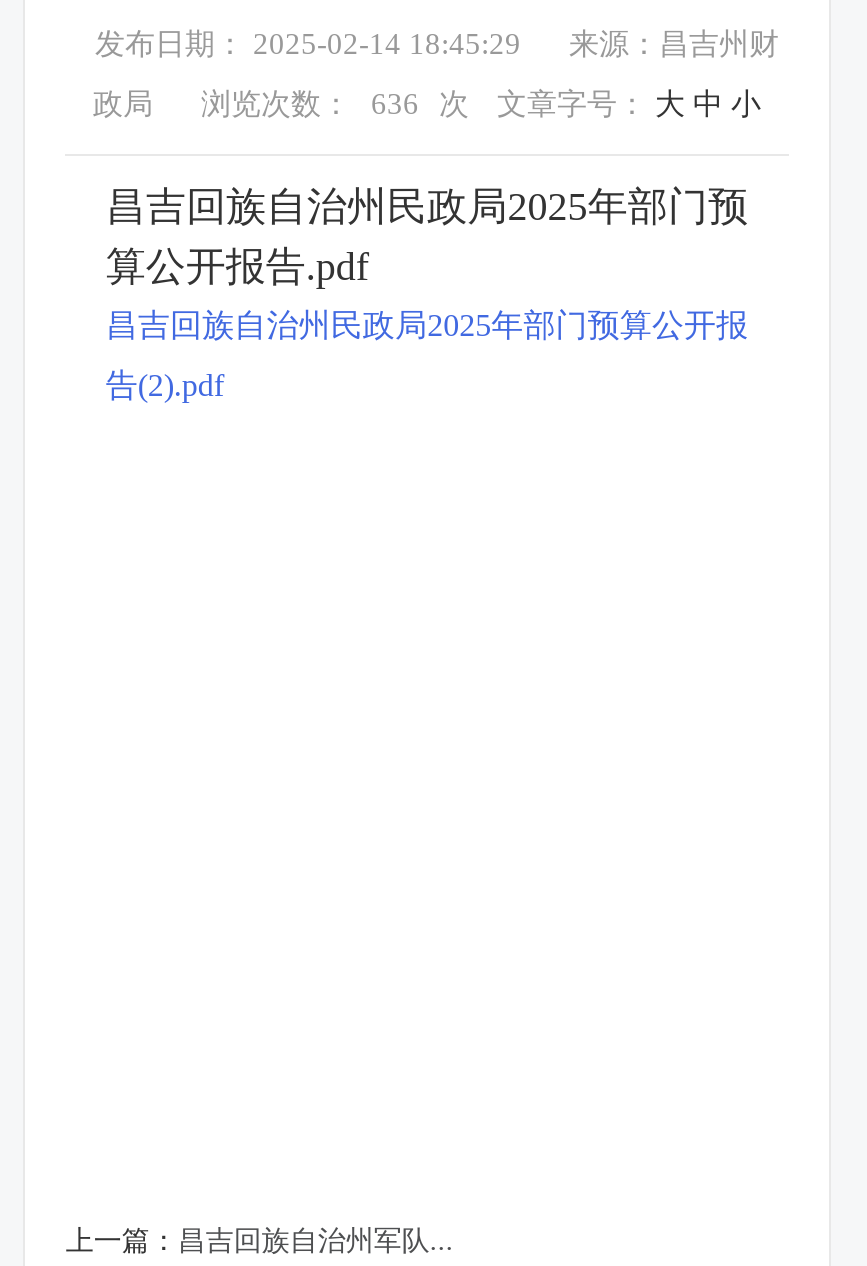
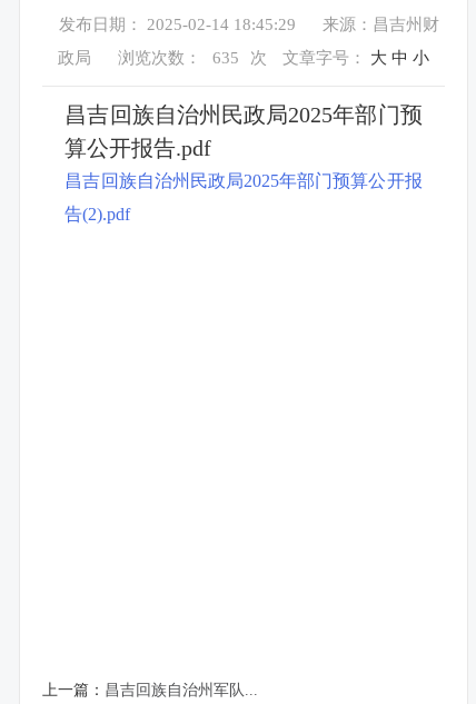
[93,88,761,120] 政局 浏览次数： 636 次 文章字号：大 中 小 -> [58,49,429,67] 政局 浏览次数： 635 次 文章字号：大 中 小

